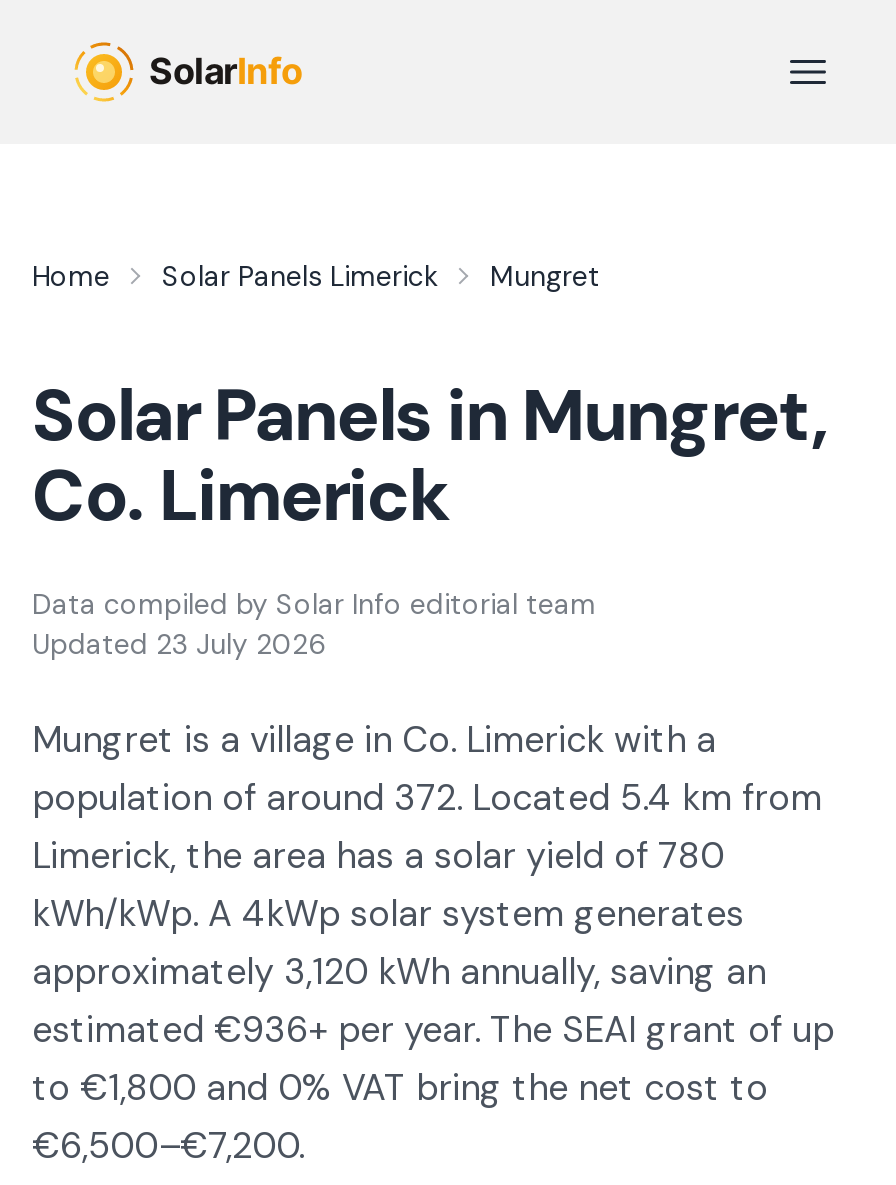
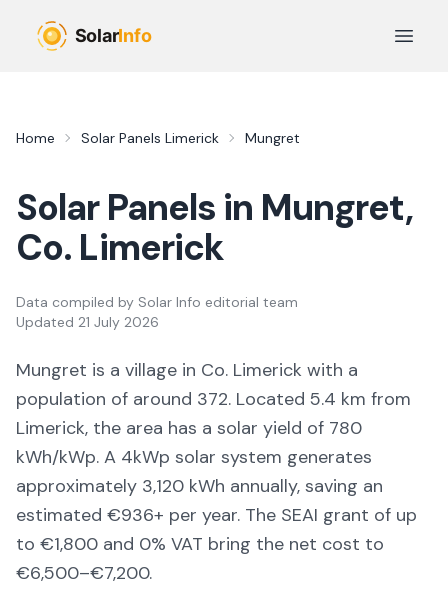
[32,626,326,662] Updated 23 July 2026 -> [16,313,159,331] Updated 21 July 2026

